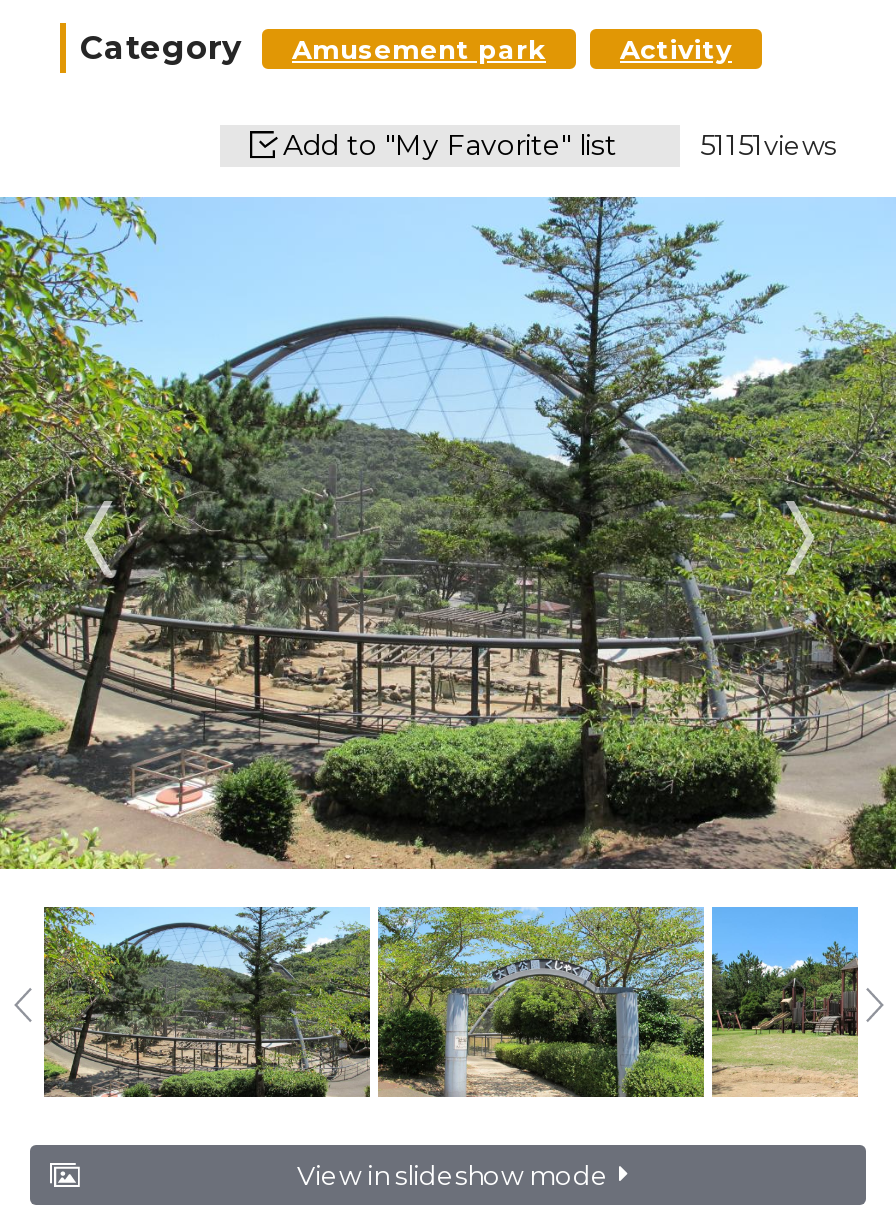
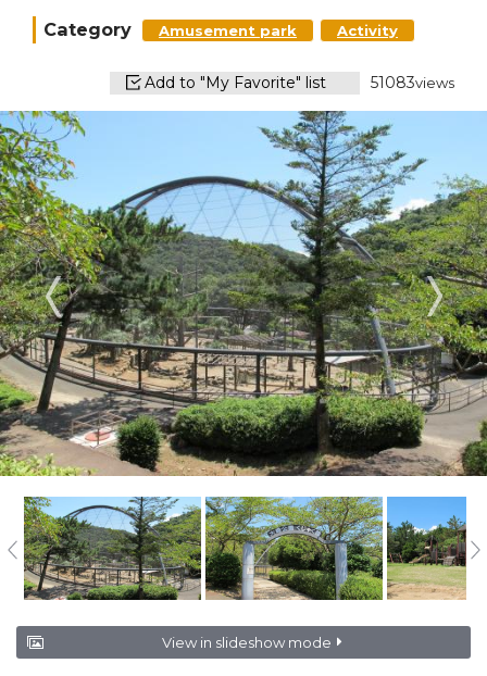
[700,127,836,163] 51151views -> [371,73,454,92] 51083views

